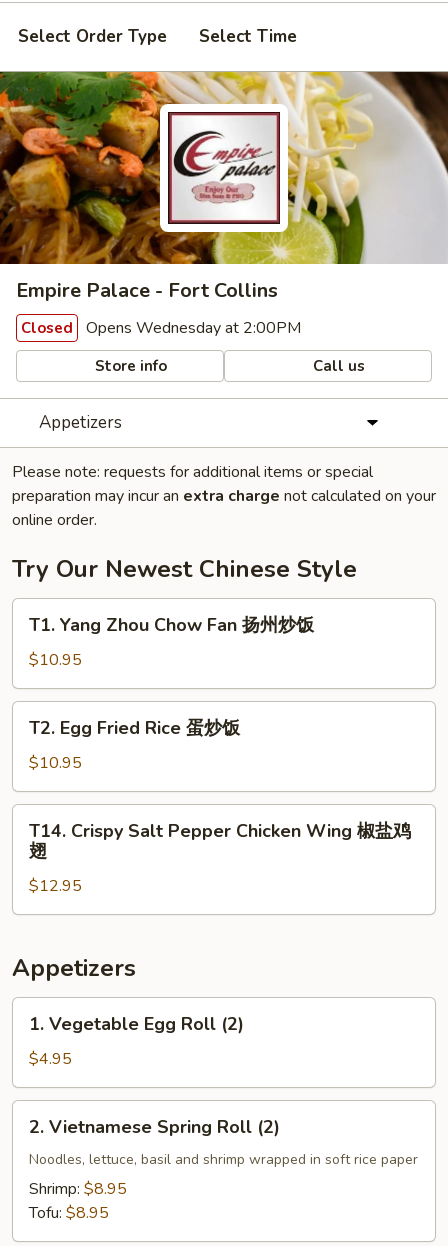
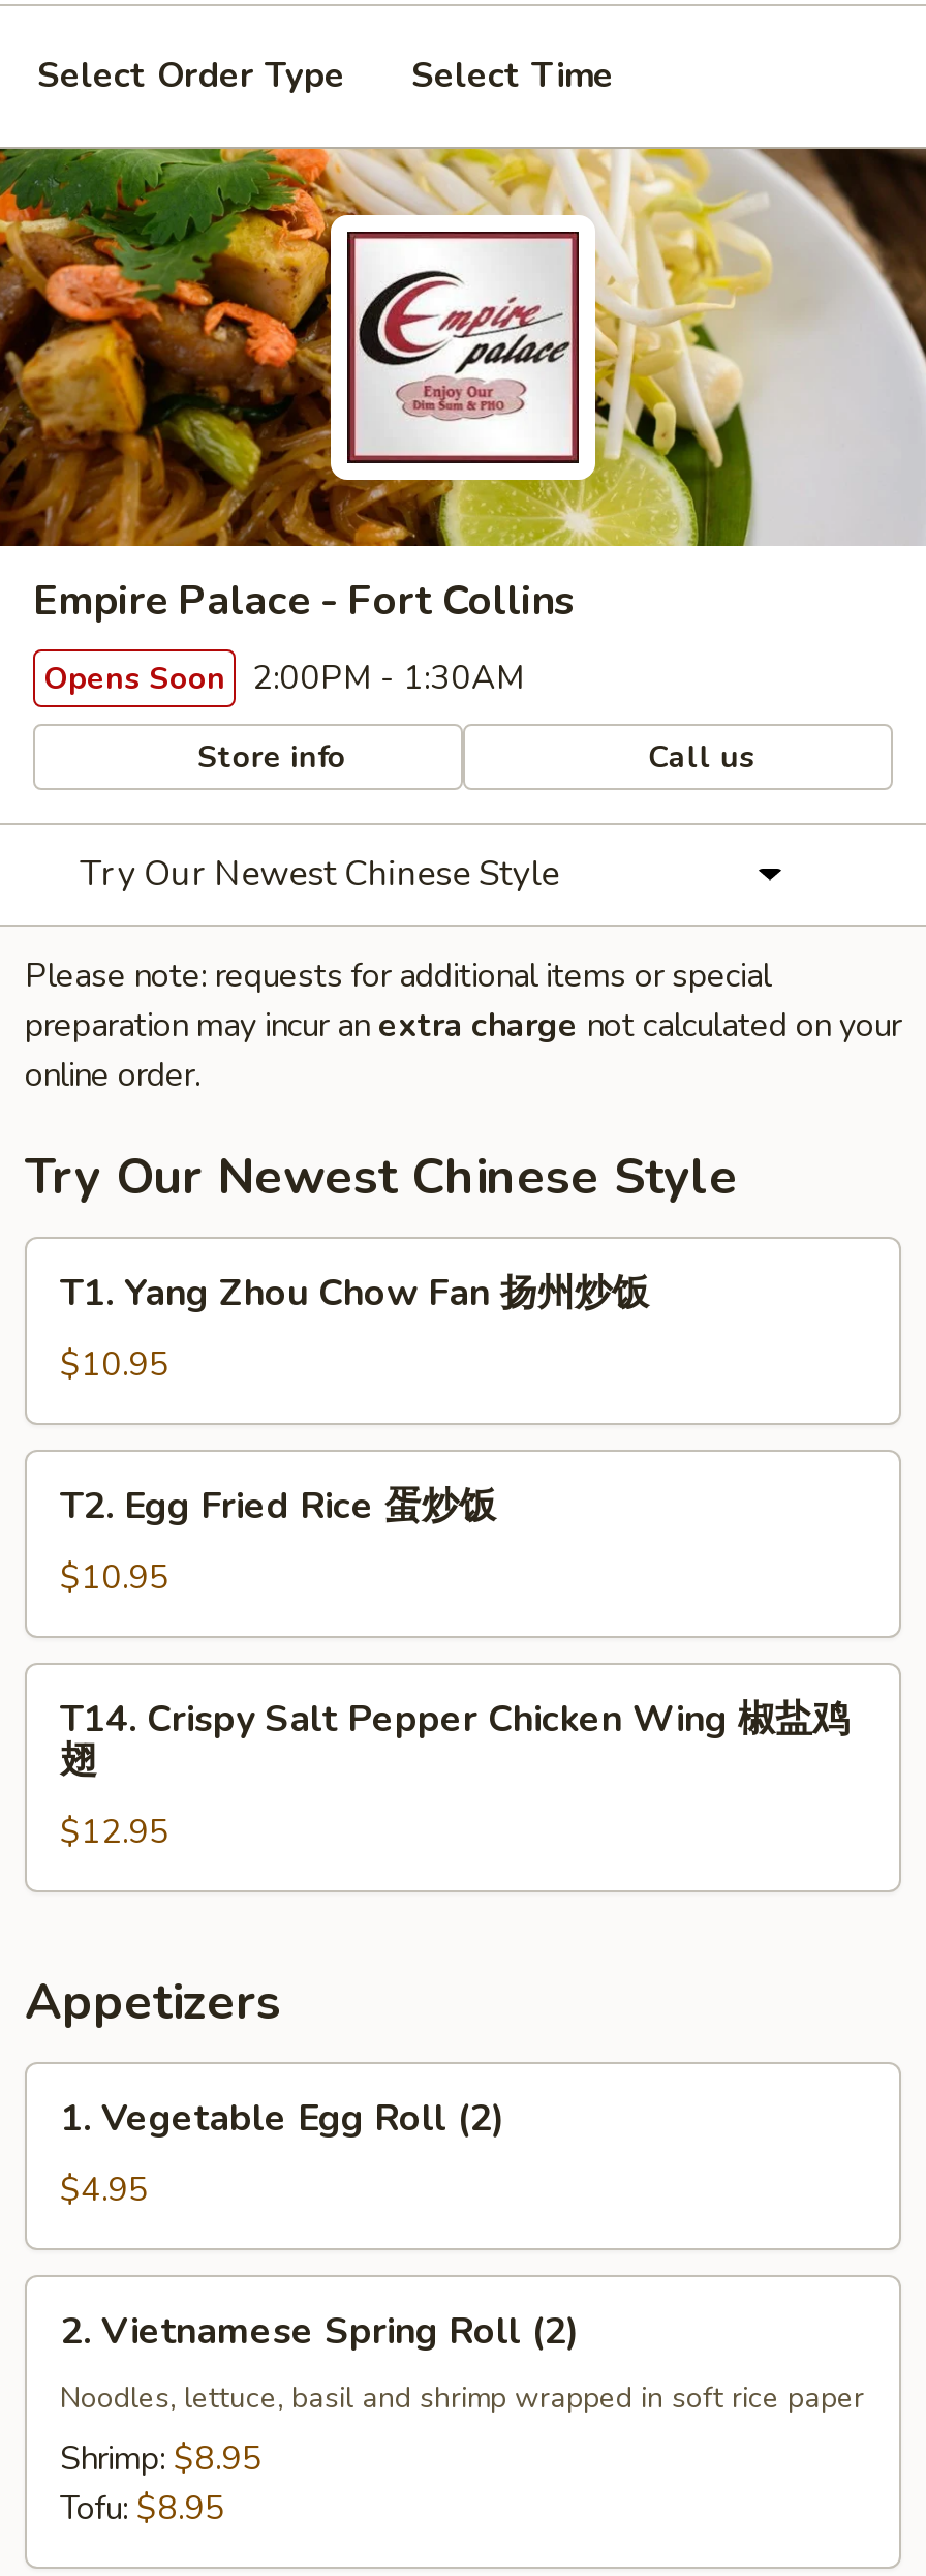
[21,317,301,339] Closed Opens Wednesday at 2:00PM -> [43,656,525,701] Opens Soon 2:00PM - 1:30AM
[39,411,122,434] Appetizers -> [80,850,559,898] Try Our Newest Chinese Style

